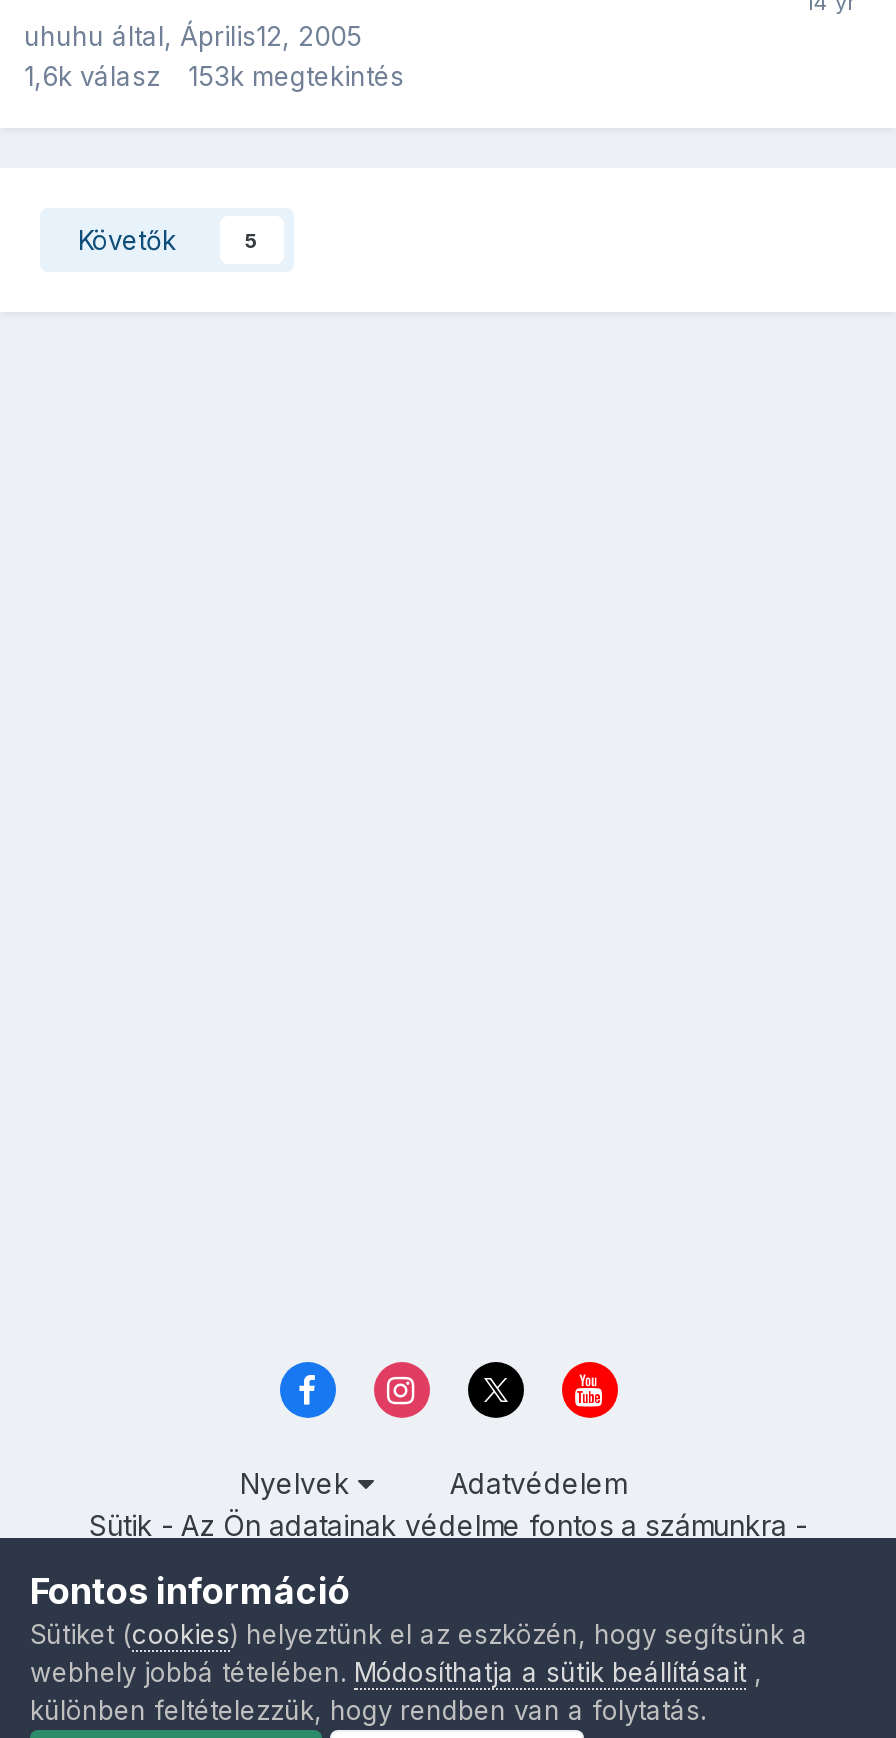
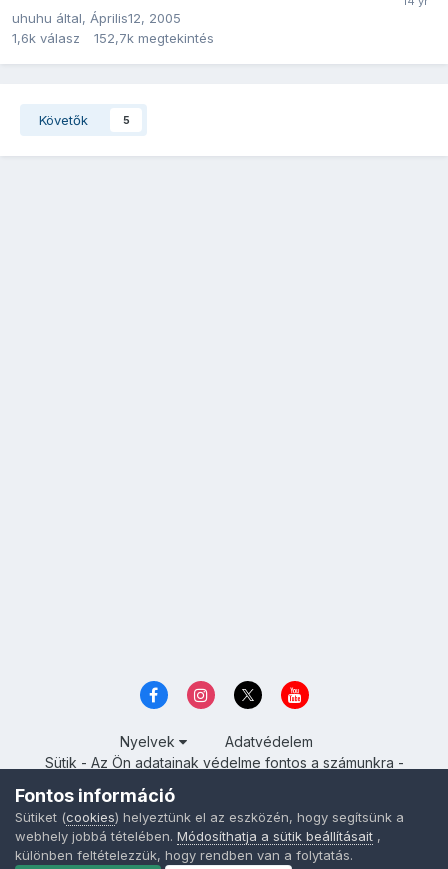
[188,60,404,92] 153k megtekintés -> [94,30,214,46] 152,7k megtekintés

